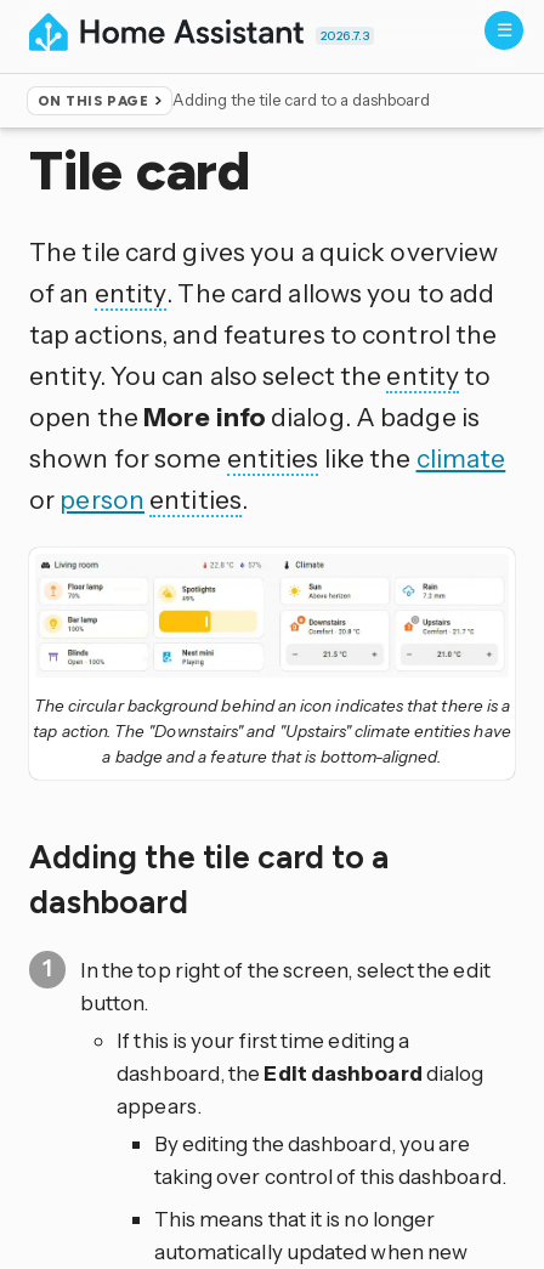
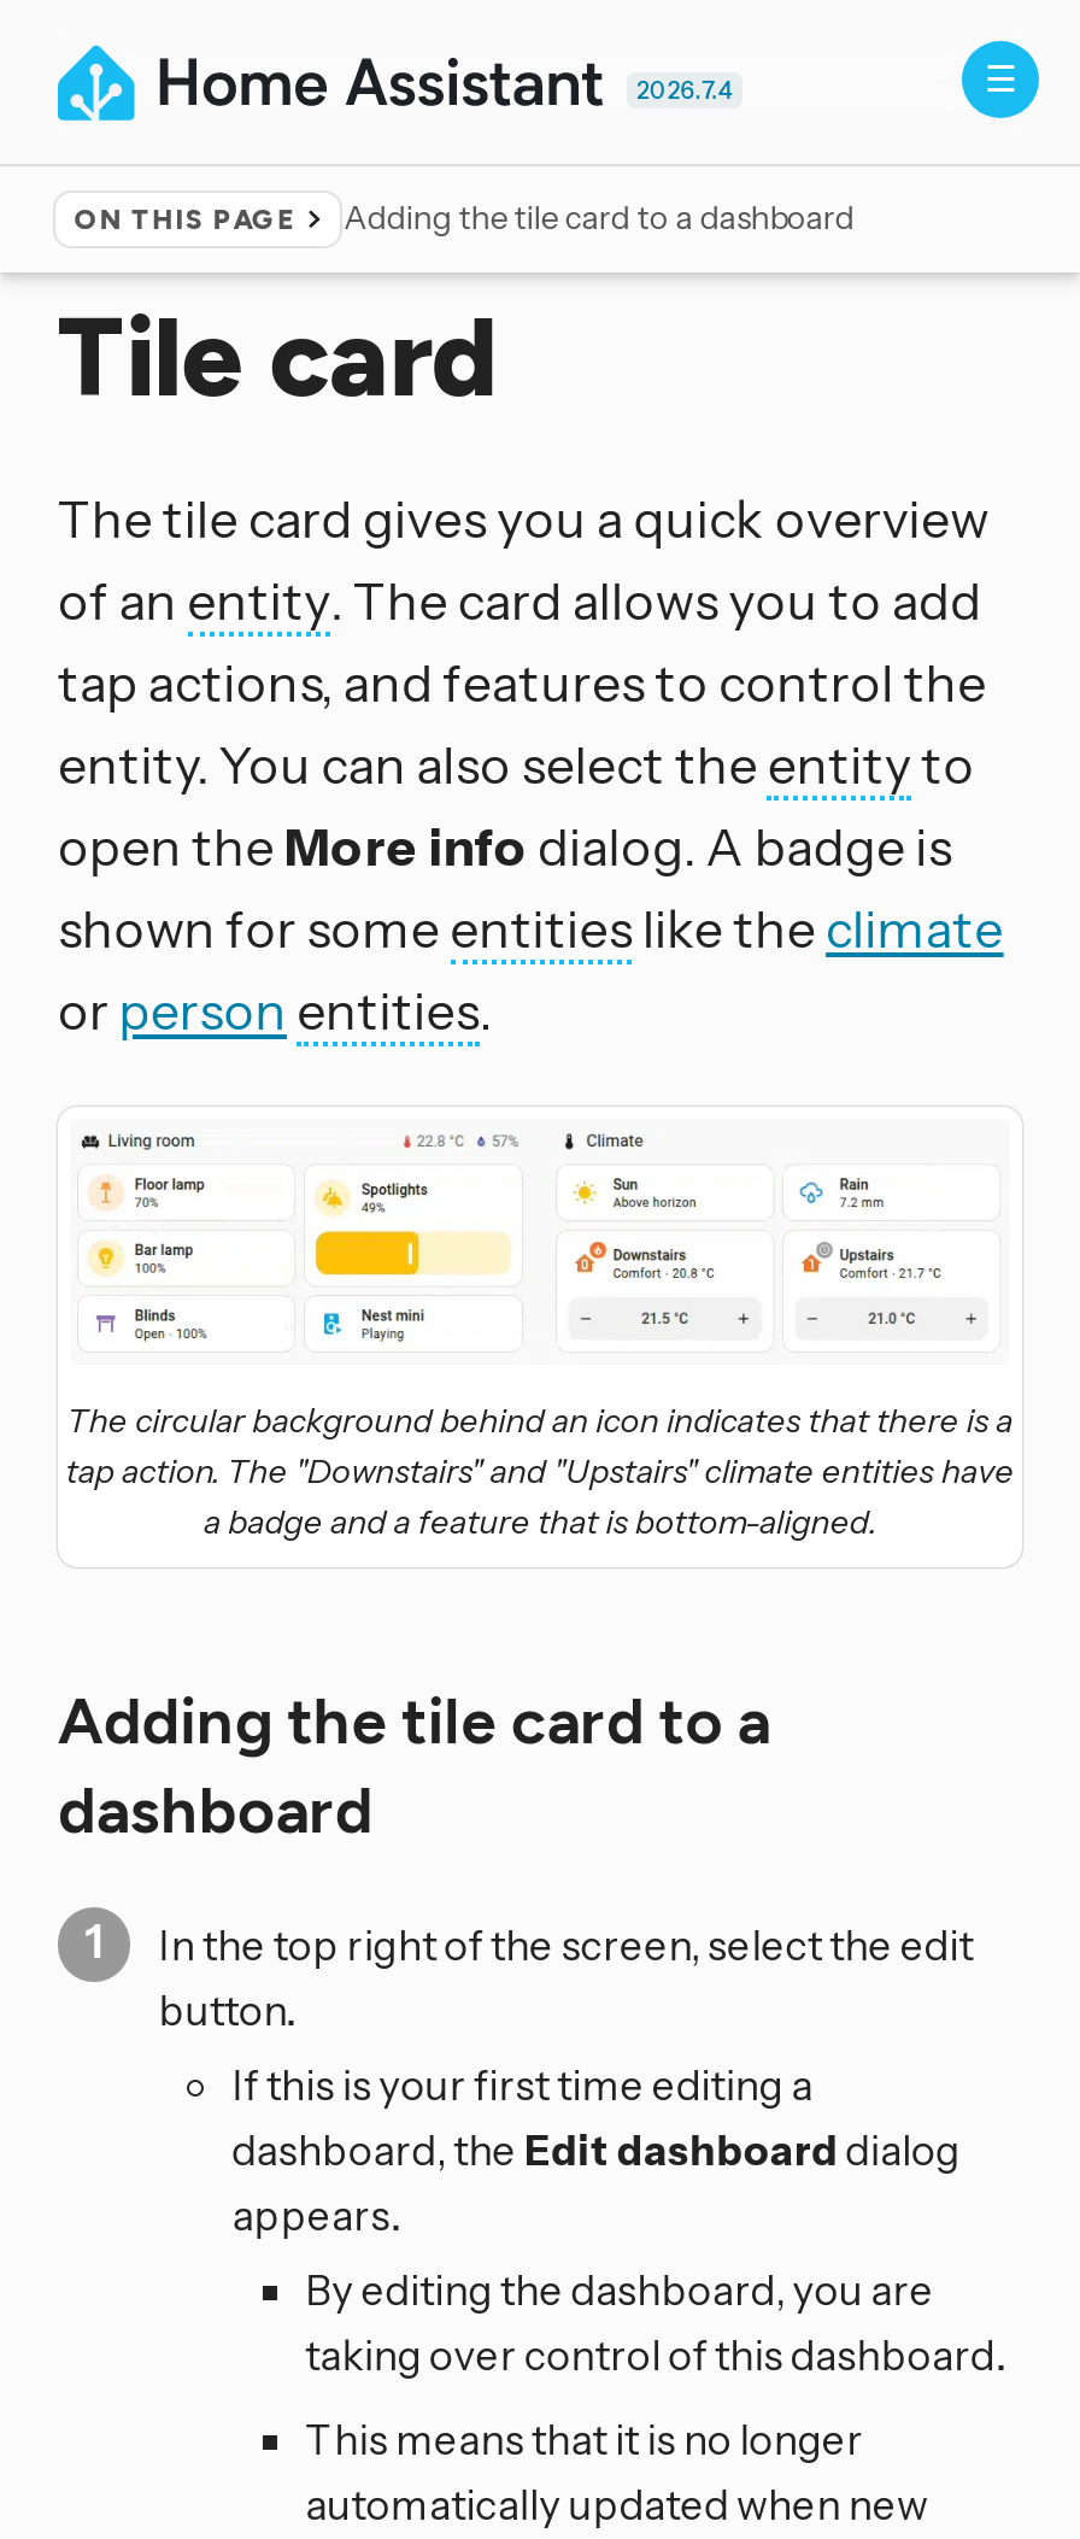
[321,27,369,43] 2026.7.3 -> [636,74,733,105] 2026.7.4

